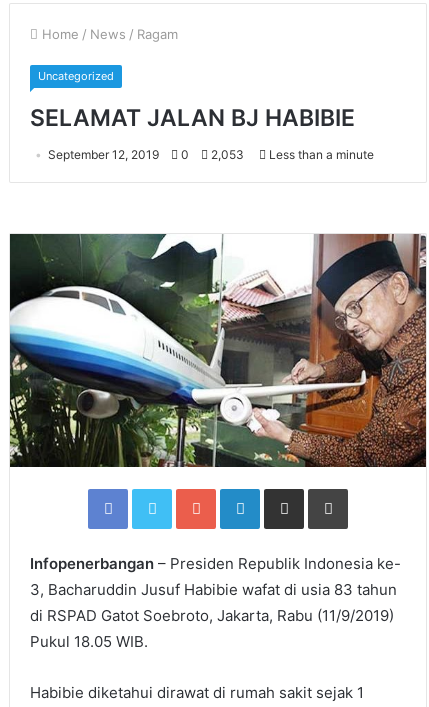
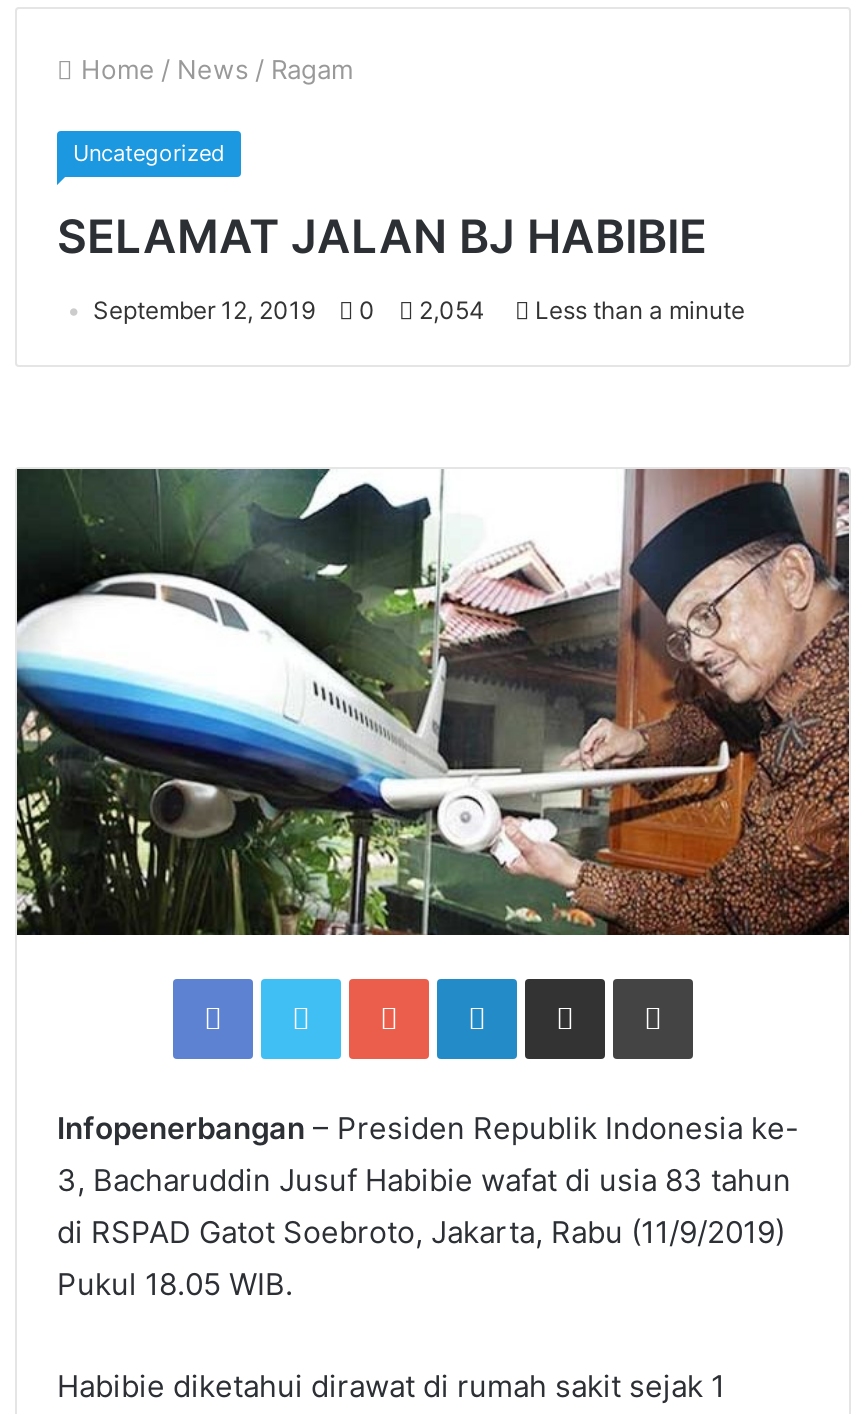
[208,146,244,161] 2,053 -> [413,294,485,324] 2,054

